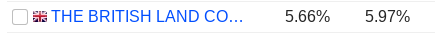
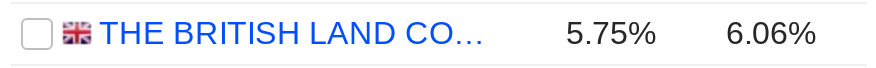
[284,8,329,25] 5.66% -> [566,16,656,50] 5.75%
[364,8,409,25] 5.97% -> [726,16,816,50] 6.06%

